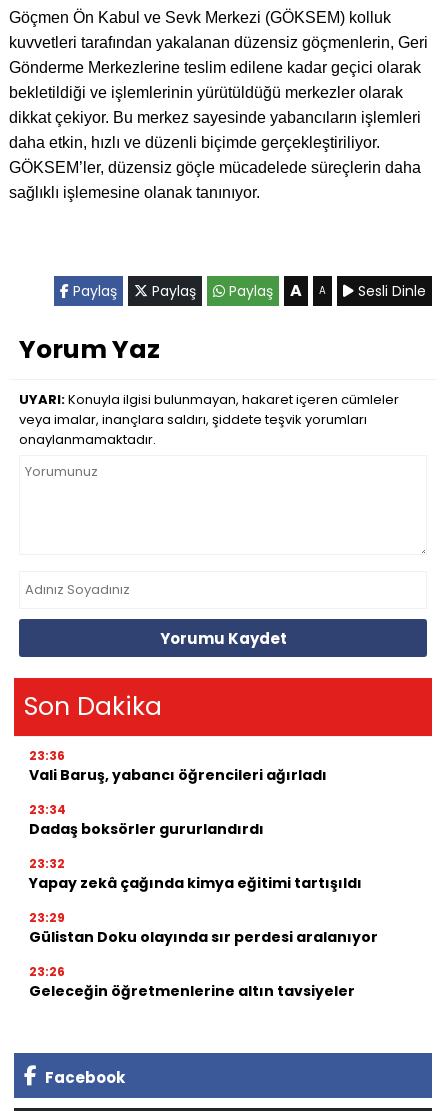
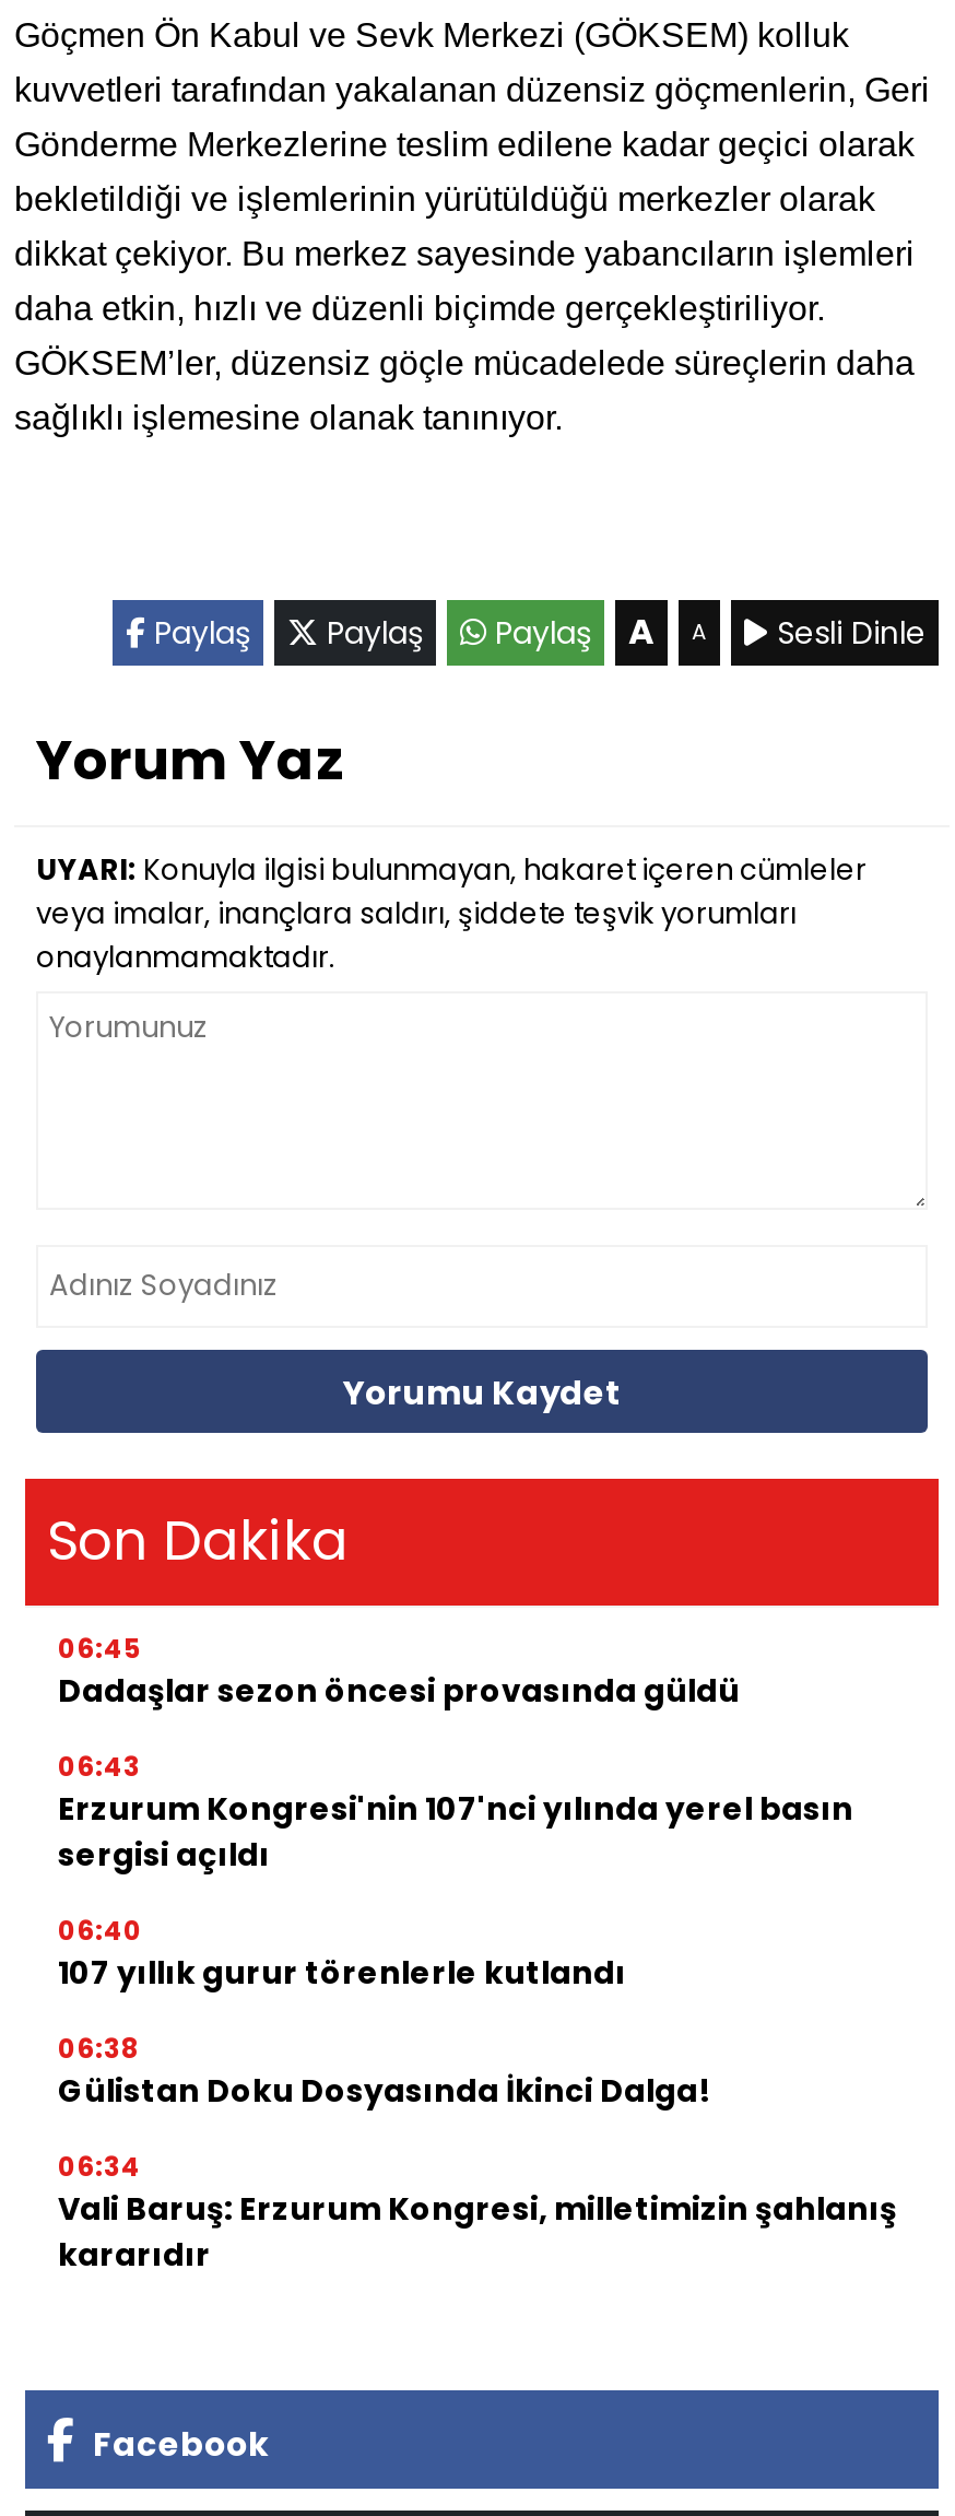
[29,747,327,785] 23:36 | Vali Baruş, yabancı öğrencileri ağırladı -> [58,1630,740,1713] 06:45 | Dadaşlar sezon öncesi provasında güldü
[29,801,264,839] 23:34 | Dadaş boksörler gururlandırdı -> [58,1748,853,1877] 06:43 | Erzurum Kongresi'nin 107'nci yılında yerel basın | sergisi açıldı
[29,855,362,893] 23:32 | Yapay zekâ çağında kimya eğitimi tartışıldı -> [58,1912,626,1995] 06:40 | 107 yıllık gurur törenlerle kutlandı
[29,909,378,947] 23:29 | Gülistan Doku olayında sır perdesi aralanıyor -> [58,2030,711,2113] 06:38 | Gülistan Doku Dosyasında İkinci Dalga!
[29,963,355,1001] 23:26 | Geleceğin öğretmenlerine altın tavsiyeler -> [58,2148,897,2277] 06:34 | Vali Baruş: Erzurum Kongresi, milletimizin şahlanış | kararıdır

